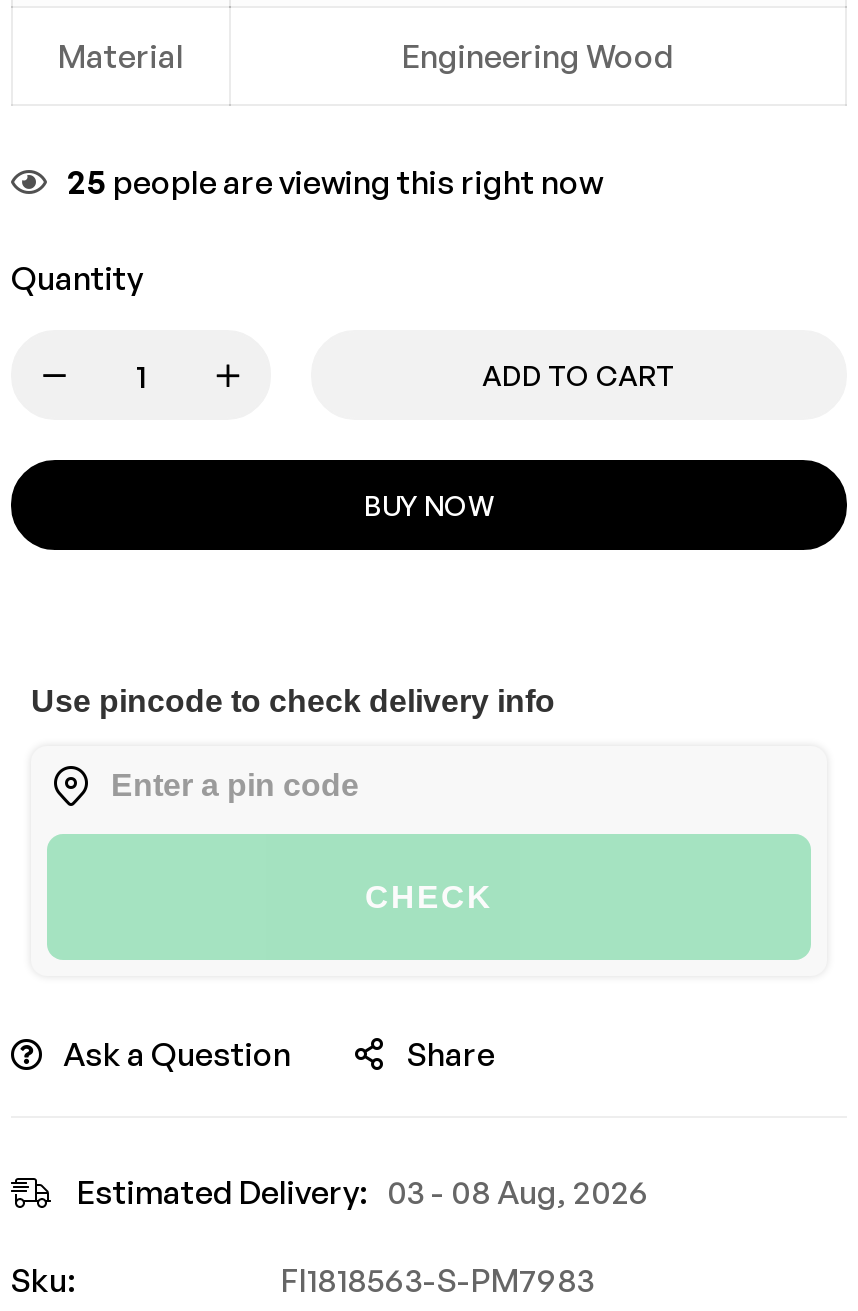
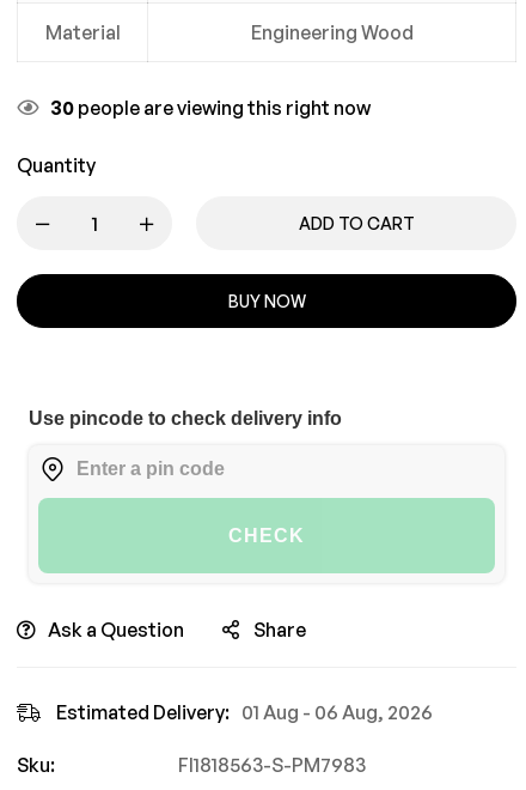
[67,162,603,202] 25 people are viewing this right now -> [50,96,371,120] 30 people are viewing this right now
[77,1172,649,1212] Estimated Delivery: 03 - 08 Aug, 2026 -> [56,700,433,724] Estimated Delivery: 01 Aug - 06 Aug, 2026

